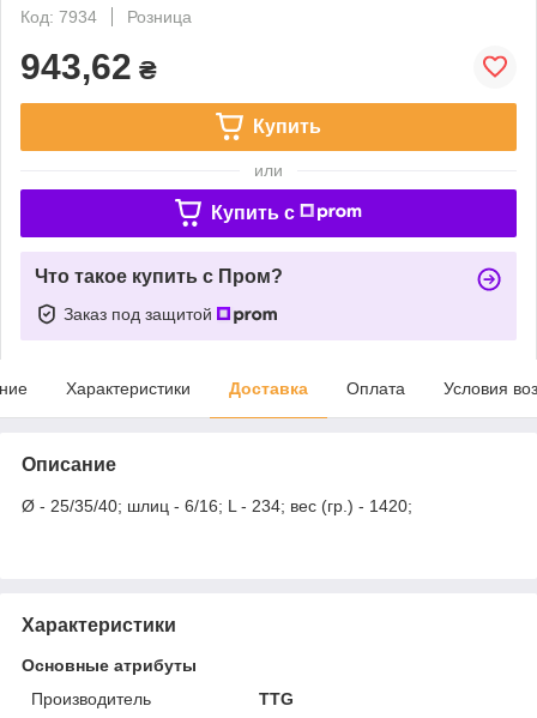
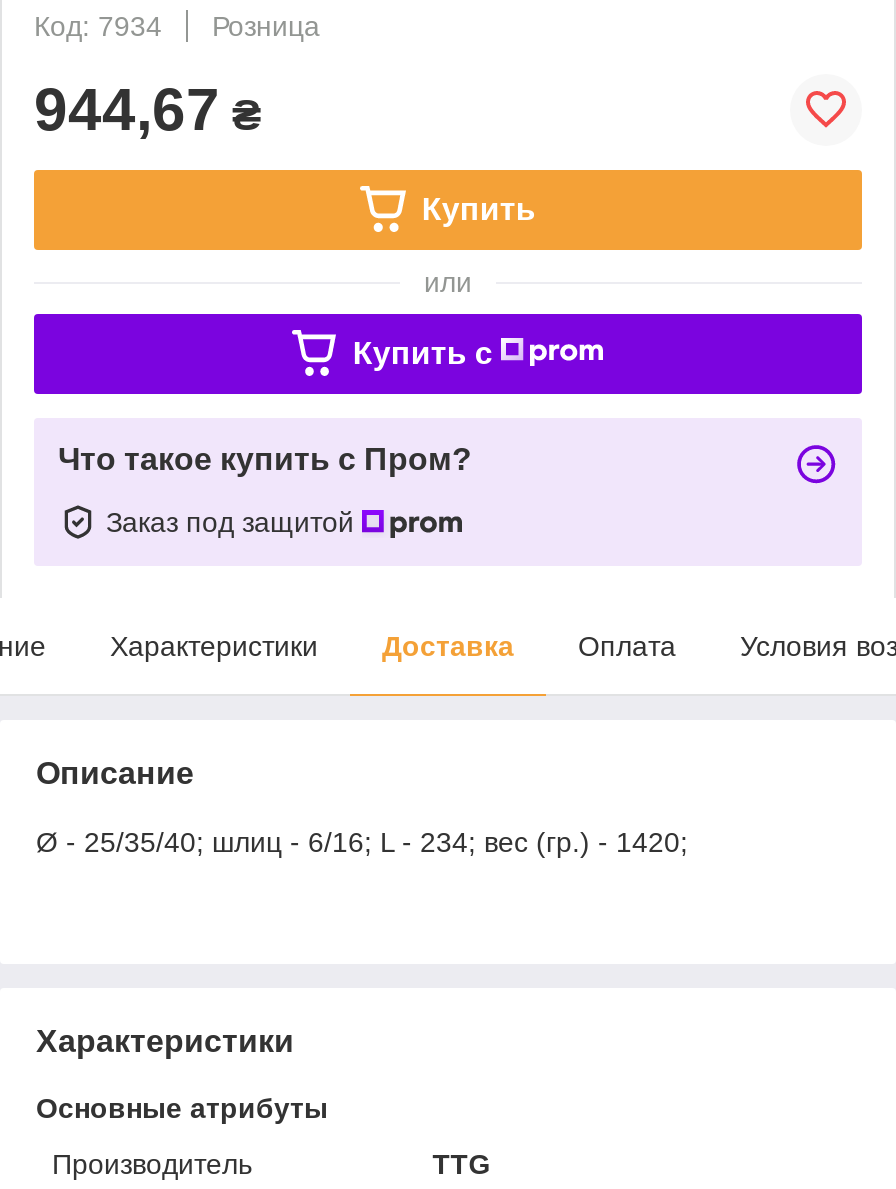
[20,47,157,86] 943,62 ₴ -> [34,76,262,142] 944,67 ₴

